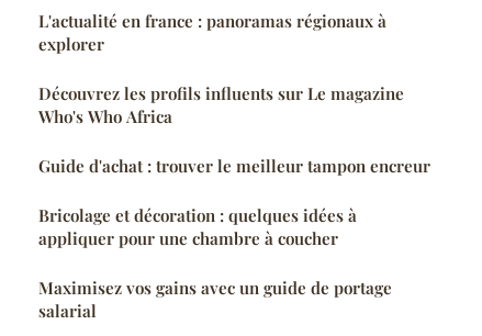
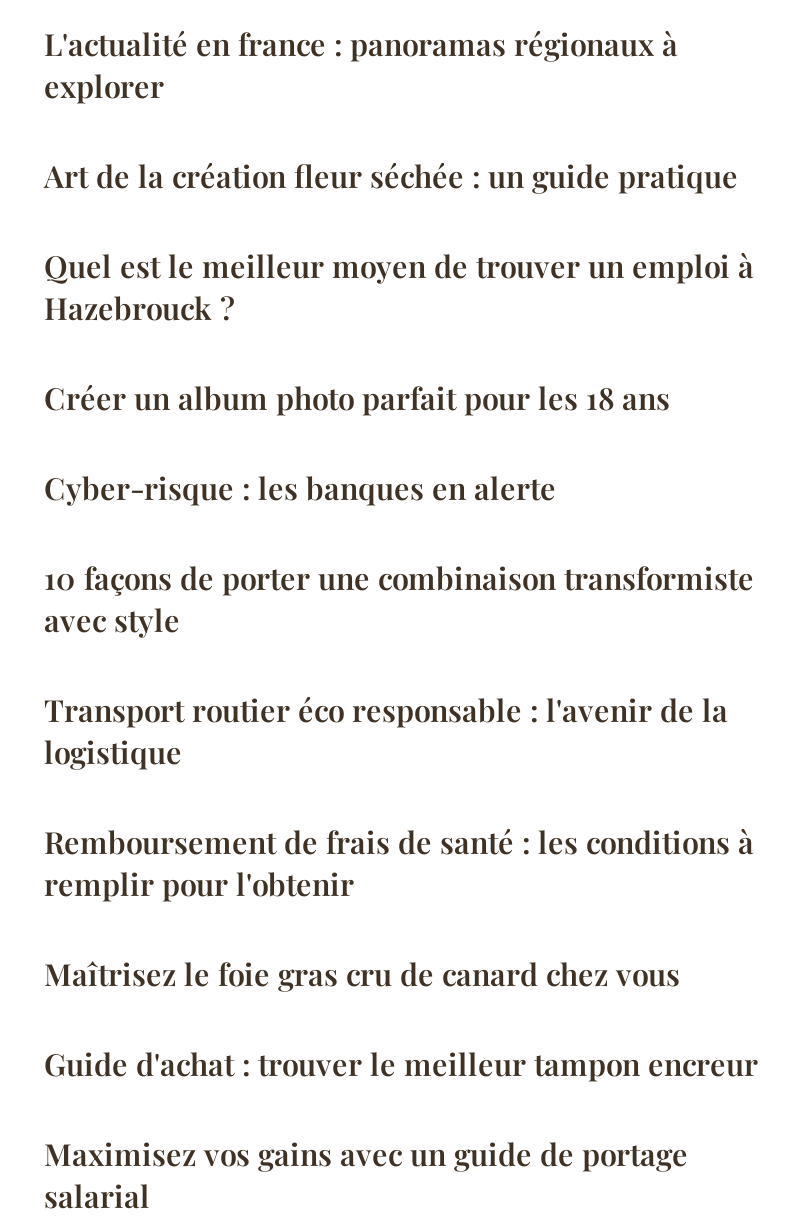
[38,83,404,128] Découvrez les profils influents sur Le magazine | Who's Who Africa -> [44,157,754,995] Art de la création fleur séchée : un guide pratique | Quel est le meilleur moyen de trouver un emploi à | Hazebrouck ? | Créer un album photo parfait pour les 18 ans | Cyber-risque : les banques en alerte | 10 façons de porter une combinaison transformiste | avec style | Transport routier éco responsable : l'avenir de la | logistique | Remboursement de frais de santé : les conditions à | remplir pour l'obtenir | Maîtrisez le foie gras cru de canard chez vous
moved [38,155,430,177] -> [44,1045,758,1085]: Guide d'achat : trouver le meilleur tampon encreur
[38,205,357,250] Bricolage et décoration : quelques idées à | appliquer pour une chambre à coucher -> none

